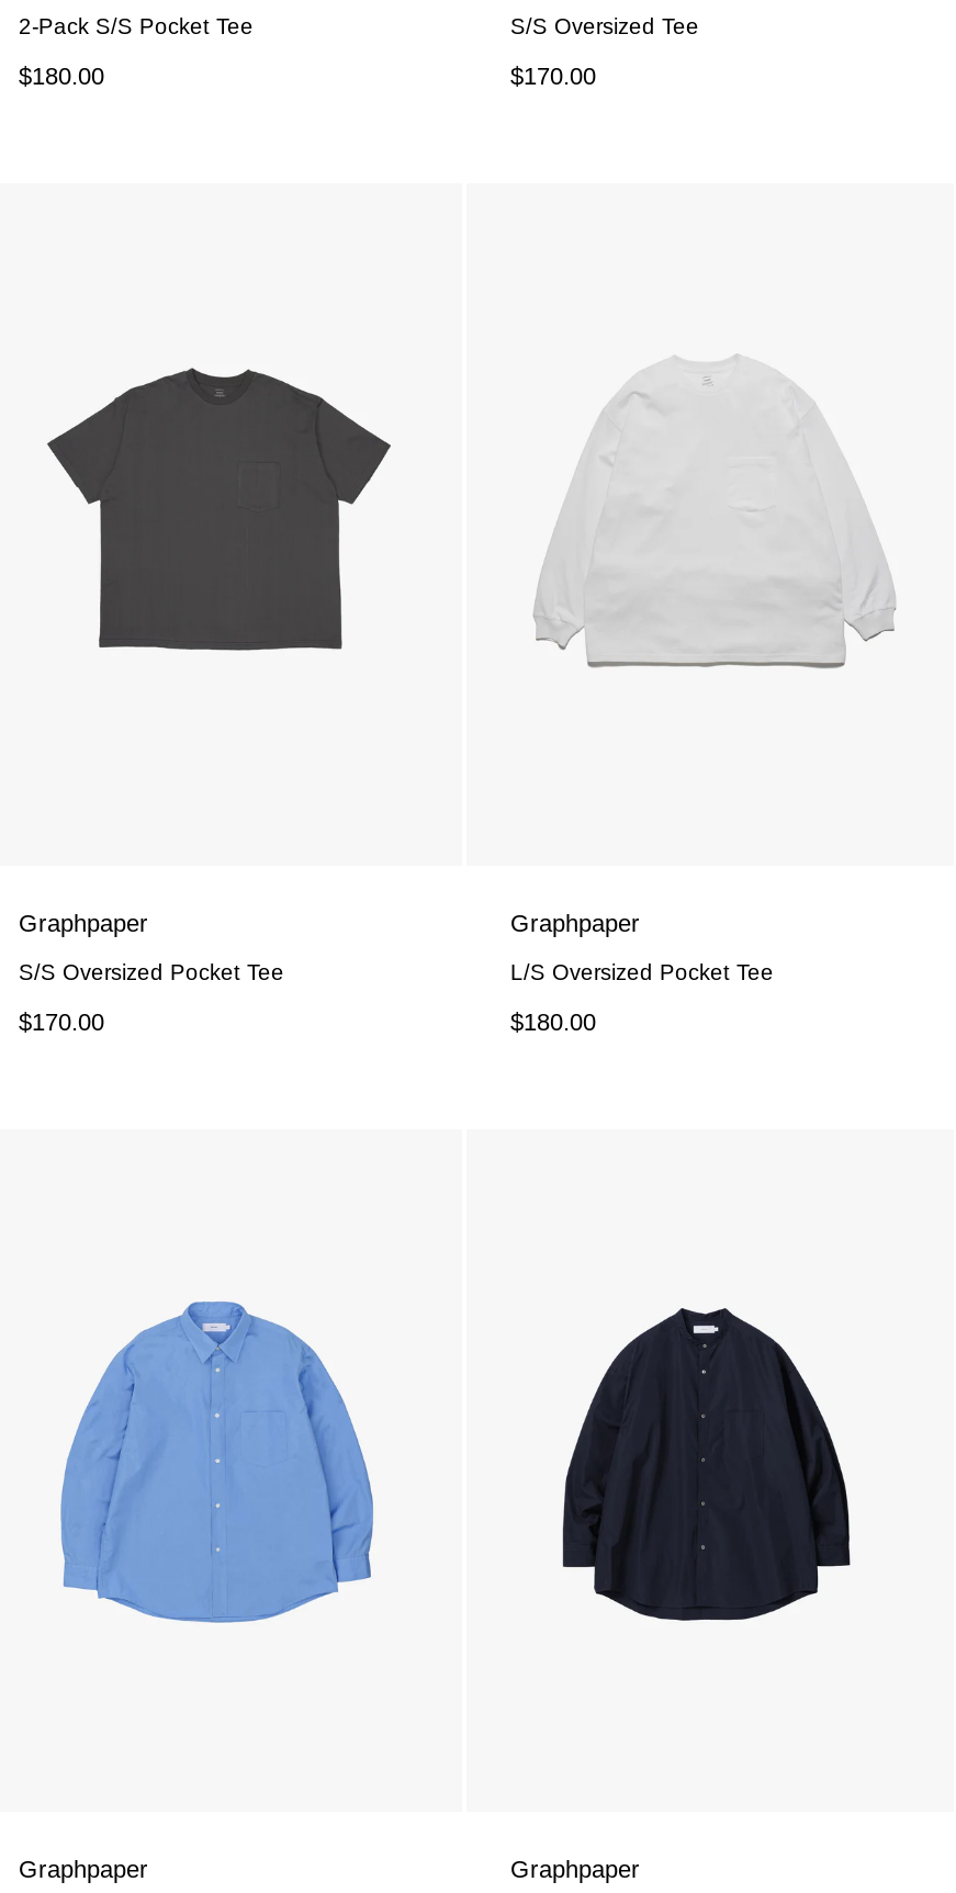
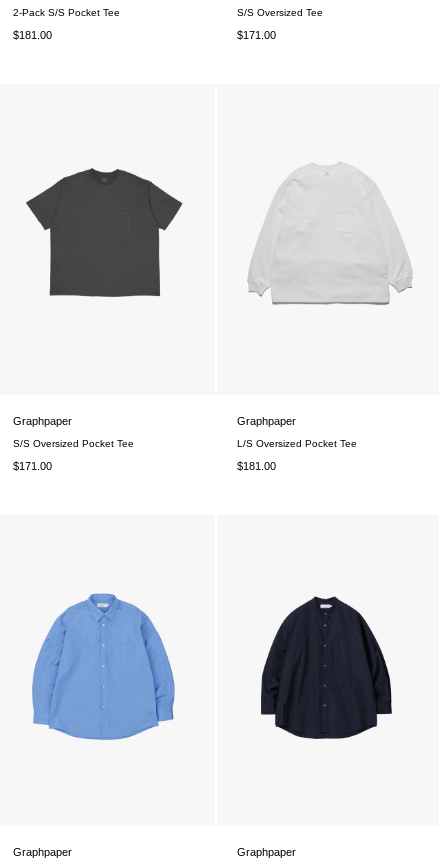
[19,65,104,91] $180.00 -> [13,30,52,42] $181.00
[510,65,596,91] $170.00 -> [237,30,276,42] $171.00
[19,1010,104,1037] $170.00 -> [13,461,52,473] $171.00
[510,1010,596,1037] $180.00 -> [237,461,276,473] $181.00

